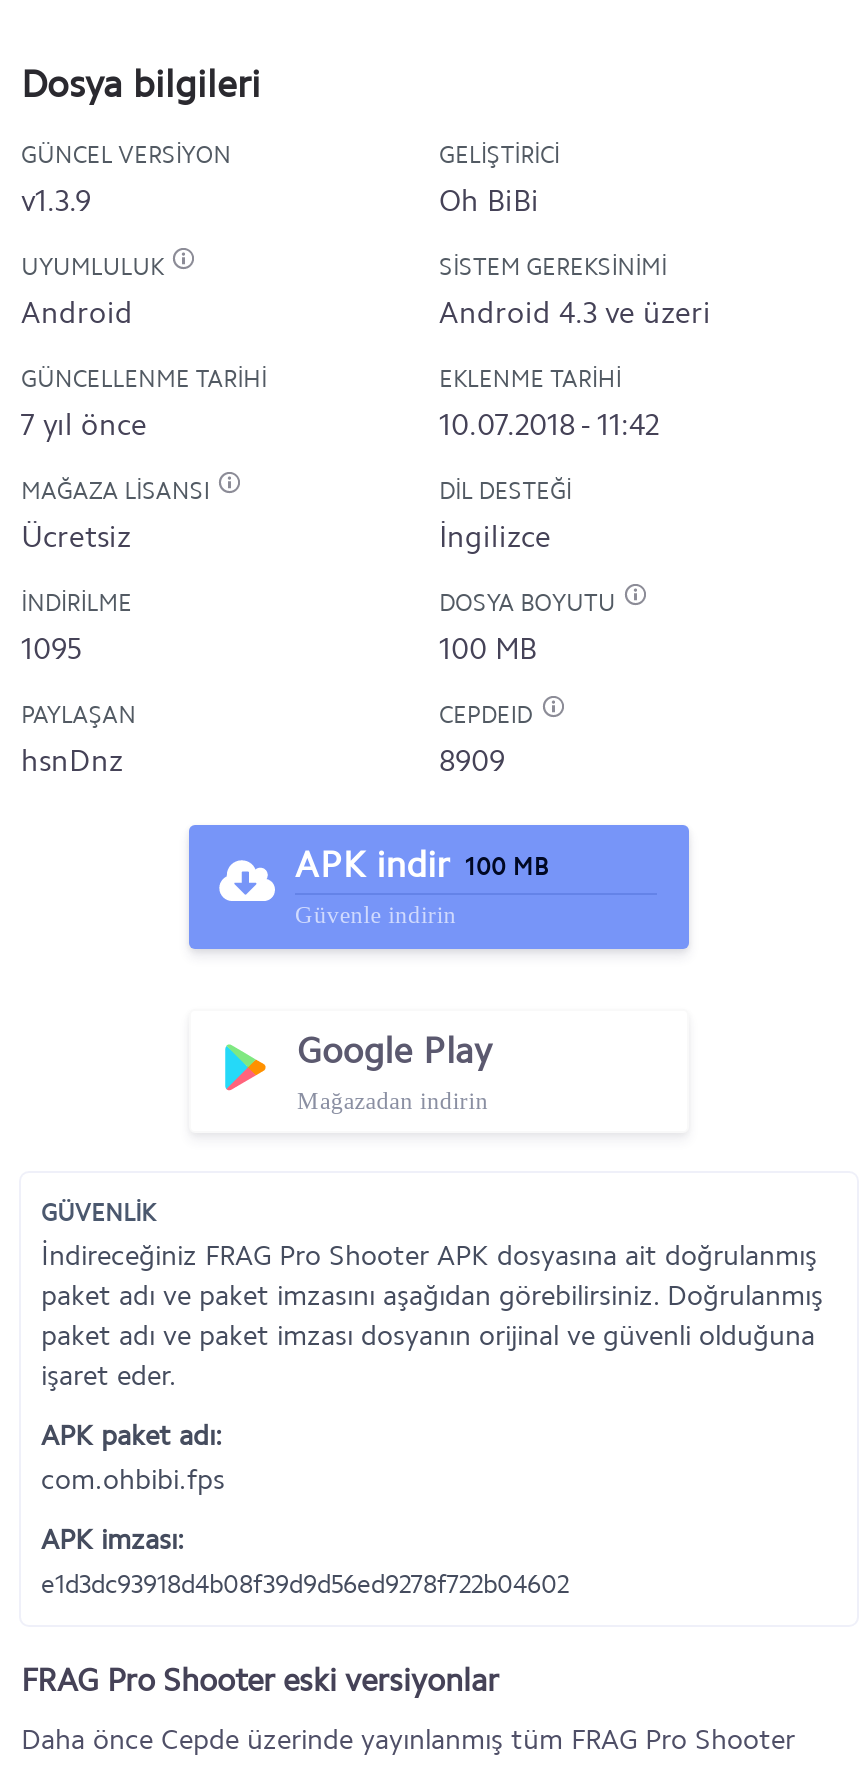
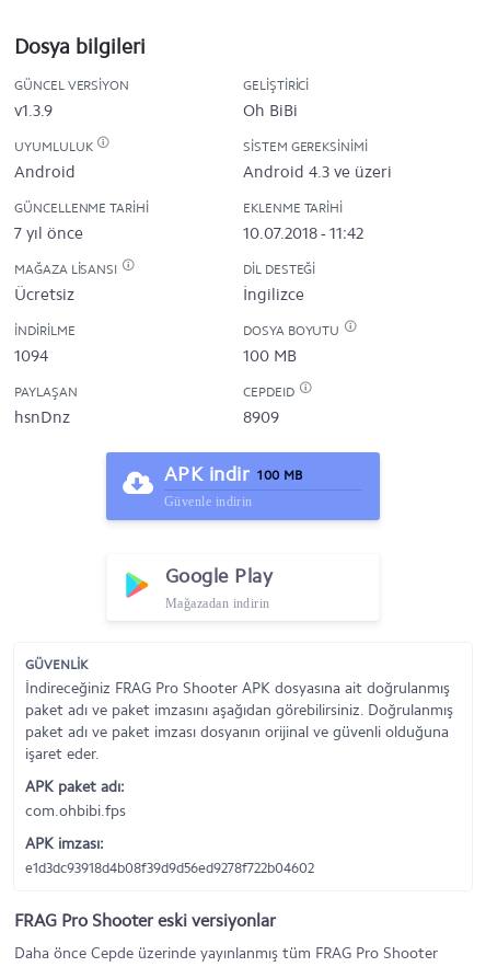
[21,631,81,667] 1095 -> [14,346,48,366] 1094

